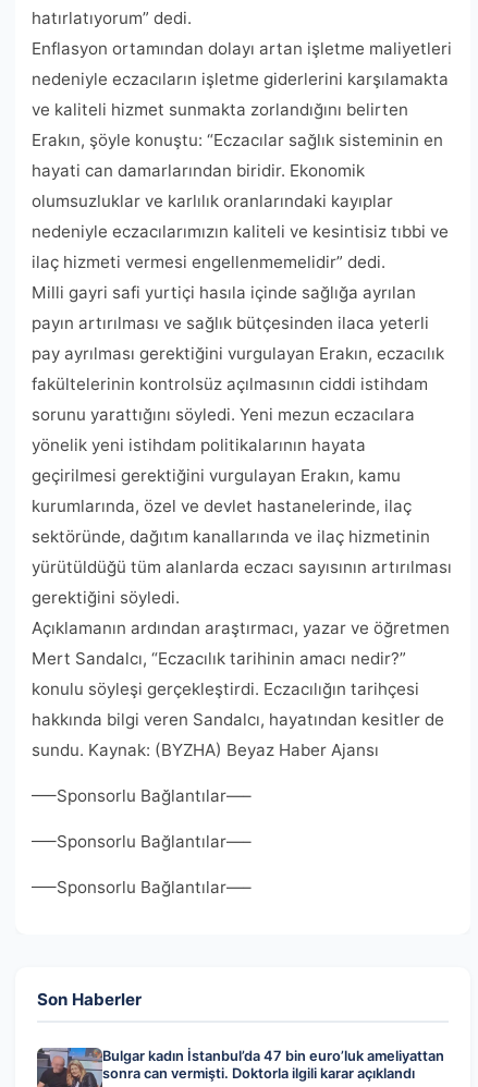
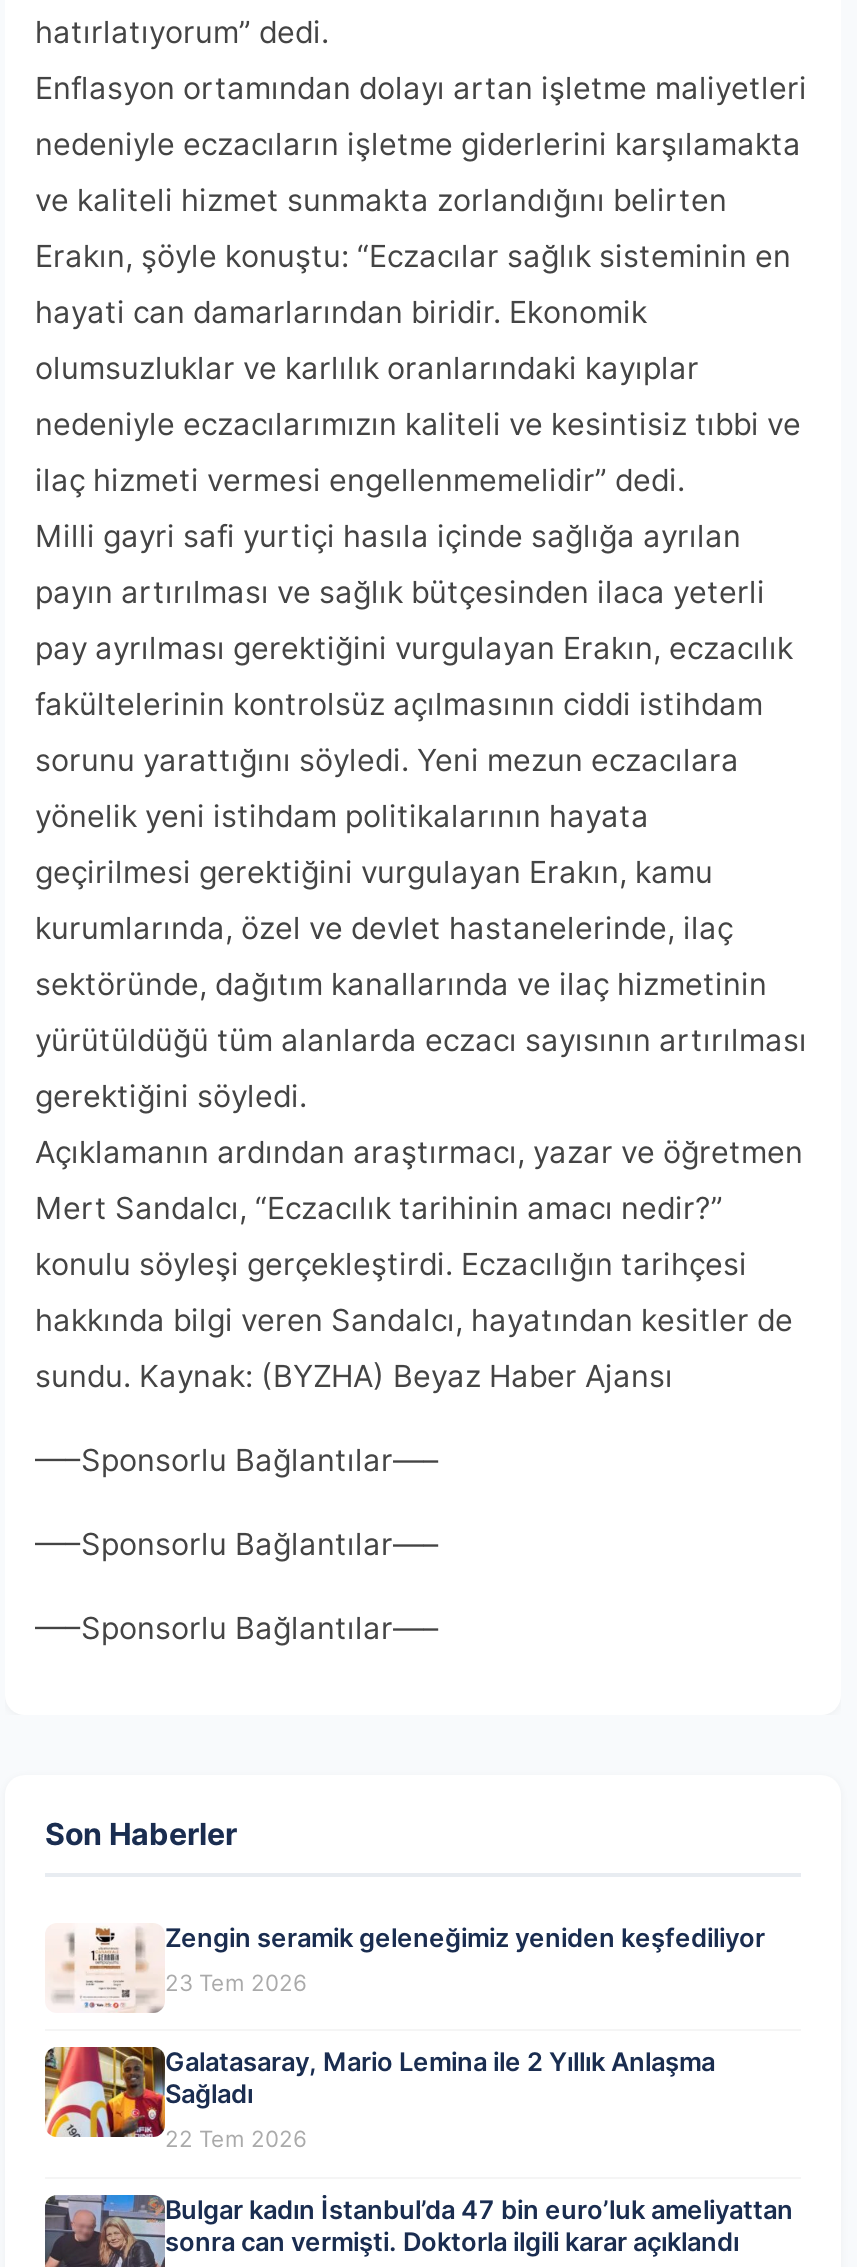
none -> [43,2045,137,2139] [image]
none -> [45,1923,765,2153] [image] | Zengin seramik geleneğimiz yeniden keşfediliyor | 23 Tem 2026 | Galatasaray, Mario Lemina ile 2 Yıllık Anlaşma | Sağladı | 22 Tem 2026

